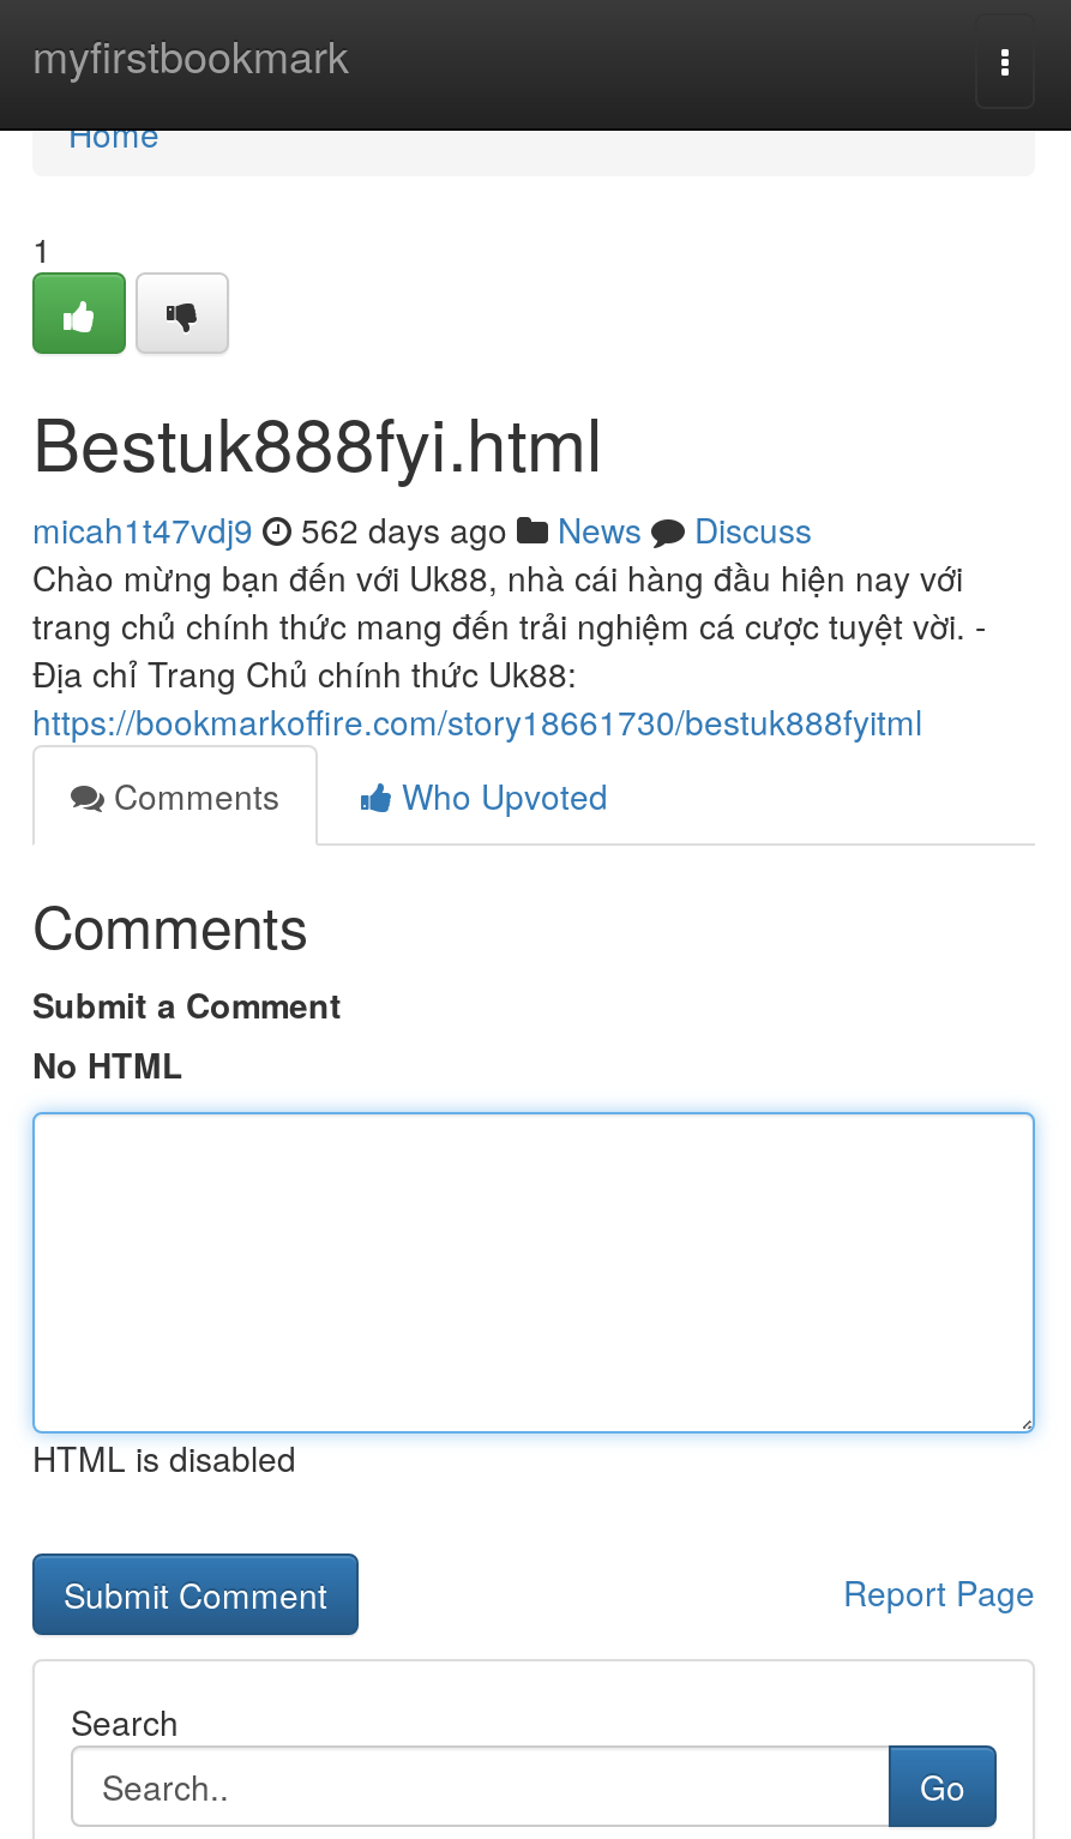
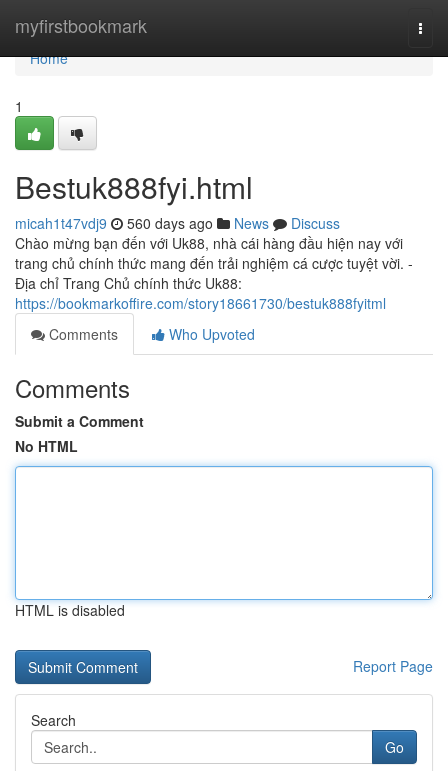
[32,505,812,553] micah1t47vdj9 562 days ago News Discuss -> [15,213,340,233] micah1t47vdj9 560 days ago News Discuss

